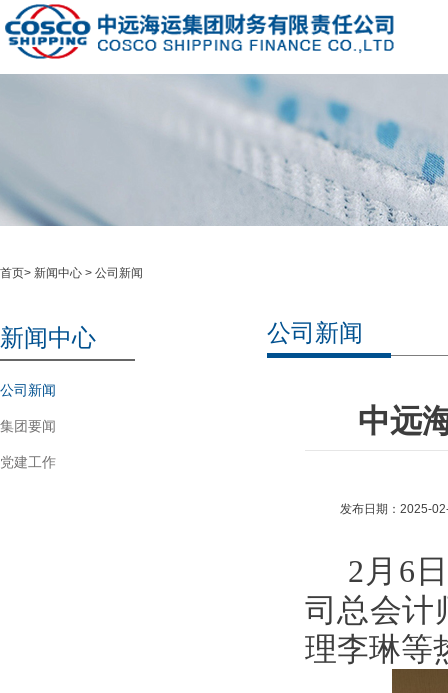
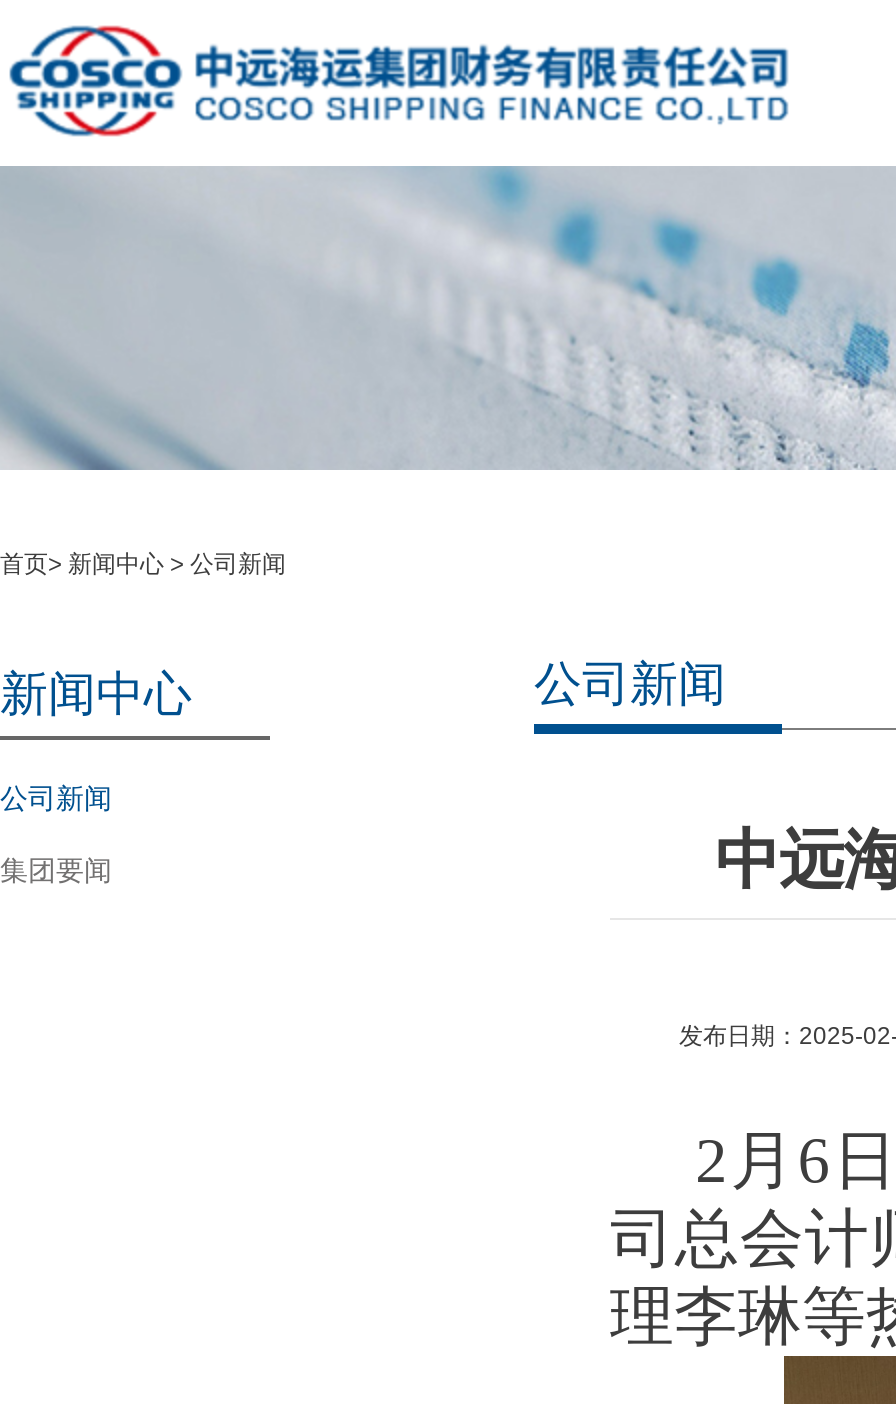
[0,455,56,470] 党建工作 -> none

